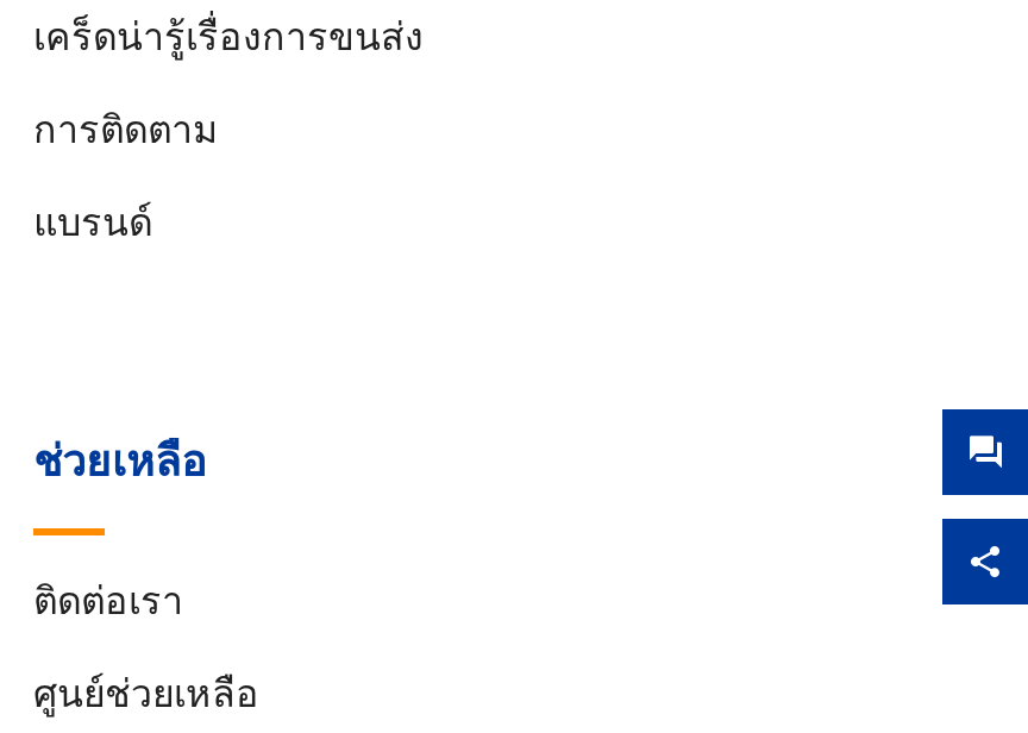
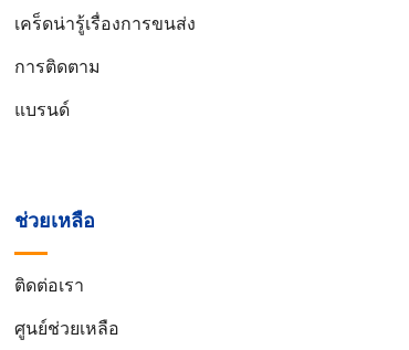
[940,407,1021,497] [image] -> none
[940,516,1021,607] [image] -> none

